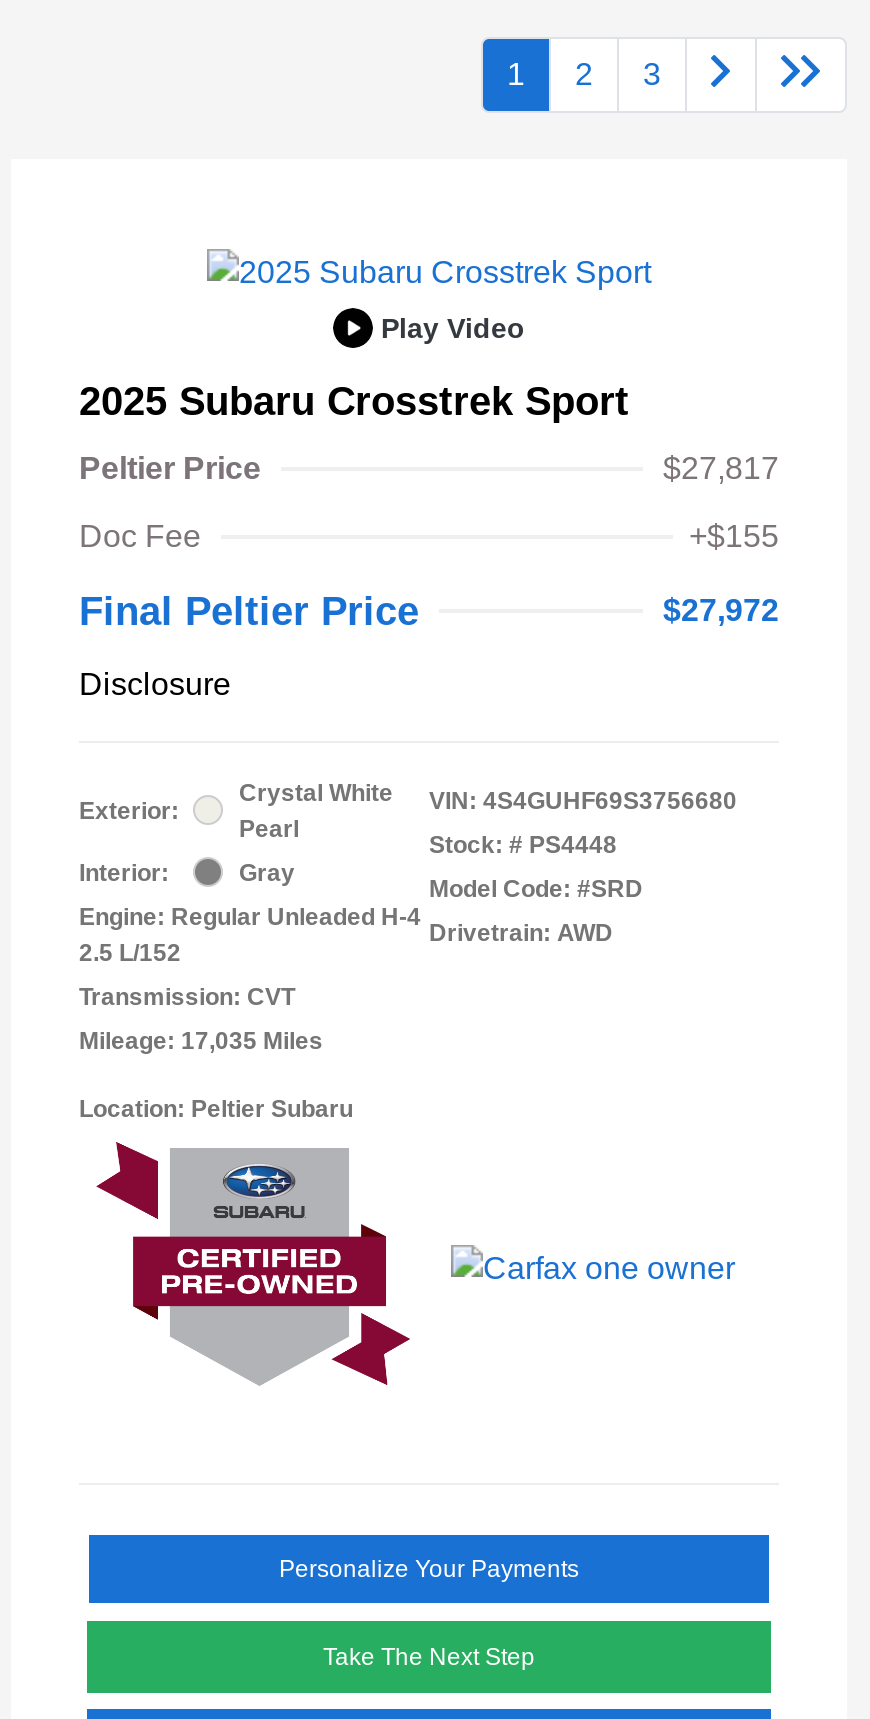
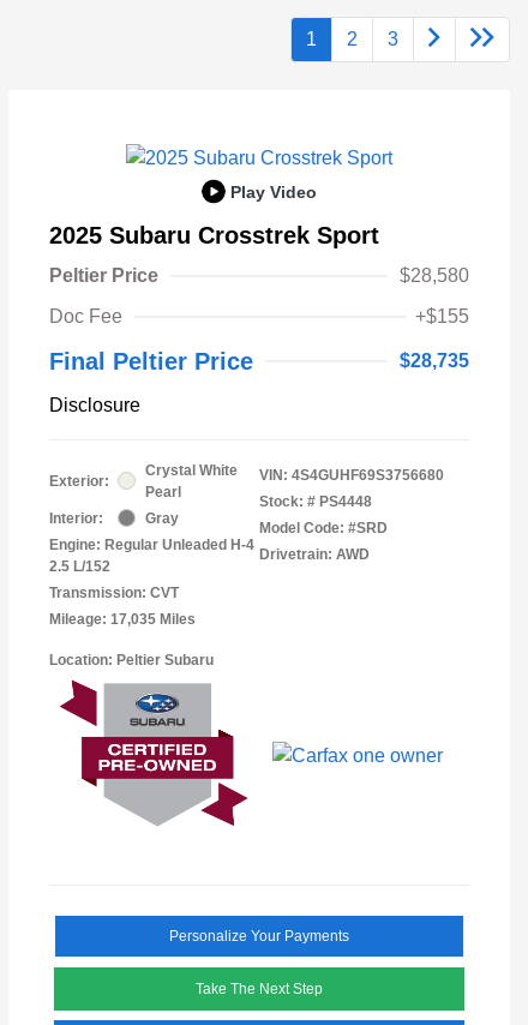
[663,450,779,484] $27,817 -> [400,265,469,285] $28,580
[663,592,779,626] $27,972 -> [400,350,469,370] $28,735

